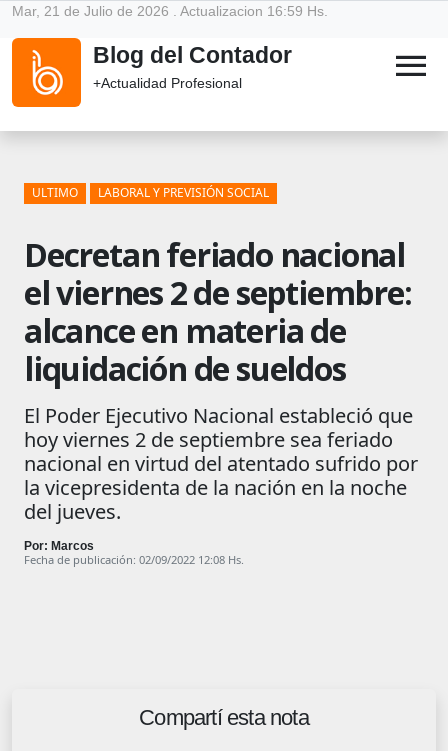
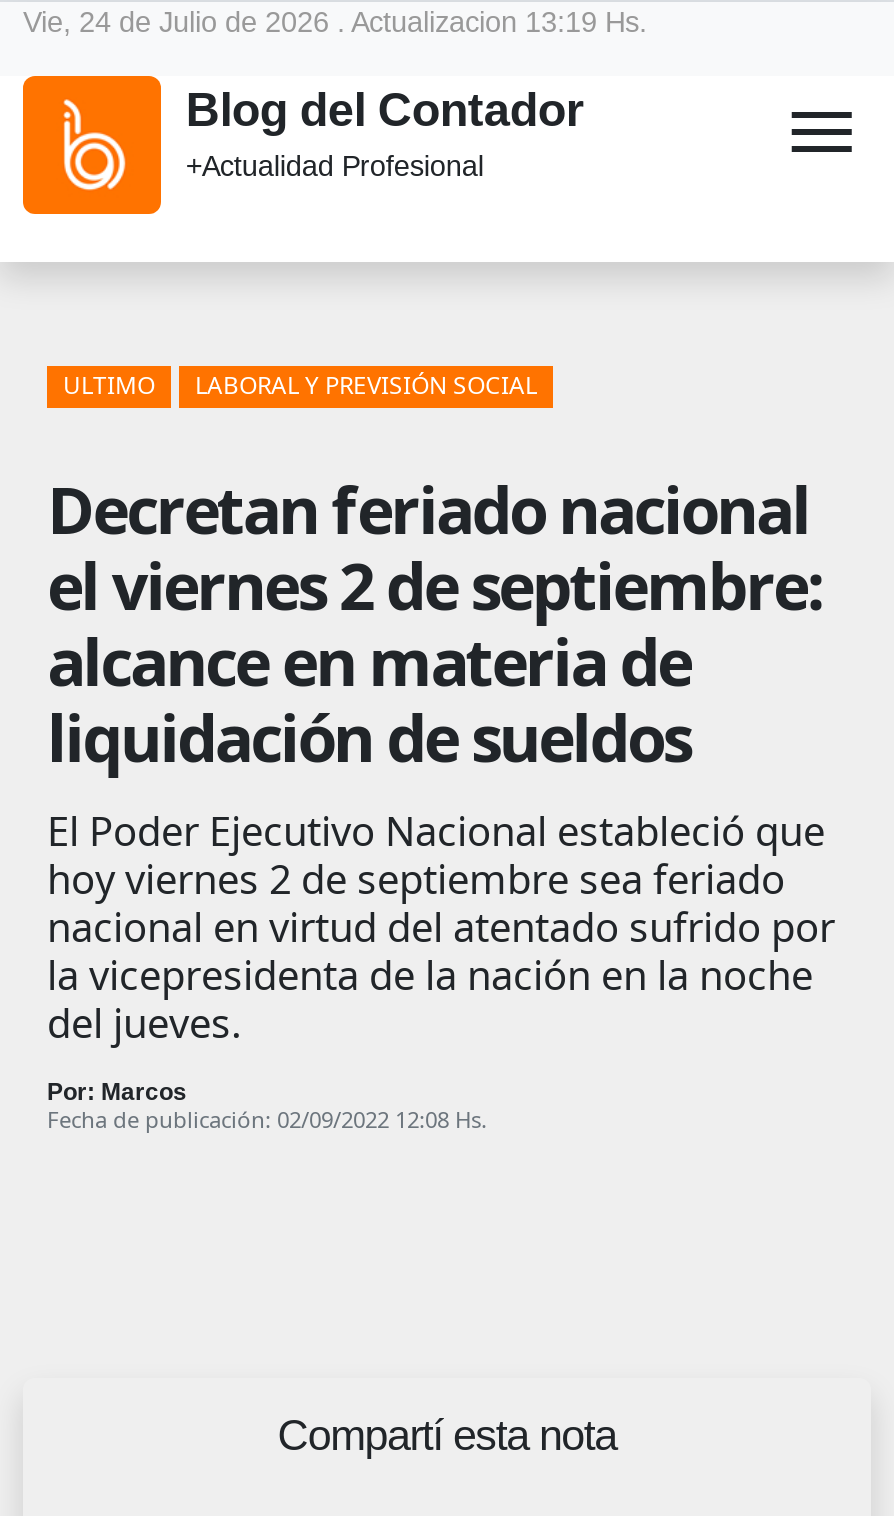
[12,3,328,19] Mar, 21 de Julio de 2026 . Actualizacion 16:59 Hs. -> [23,6,647,38] Vie, 24 de Julio de 2026 . Actualizacion 13:19 Hs.

